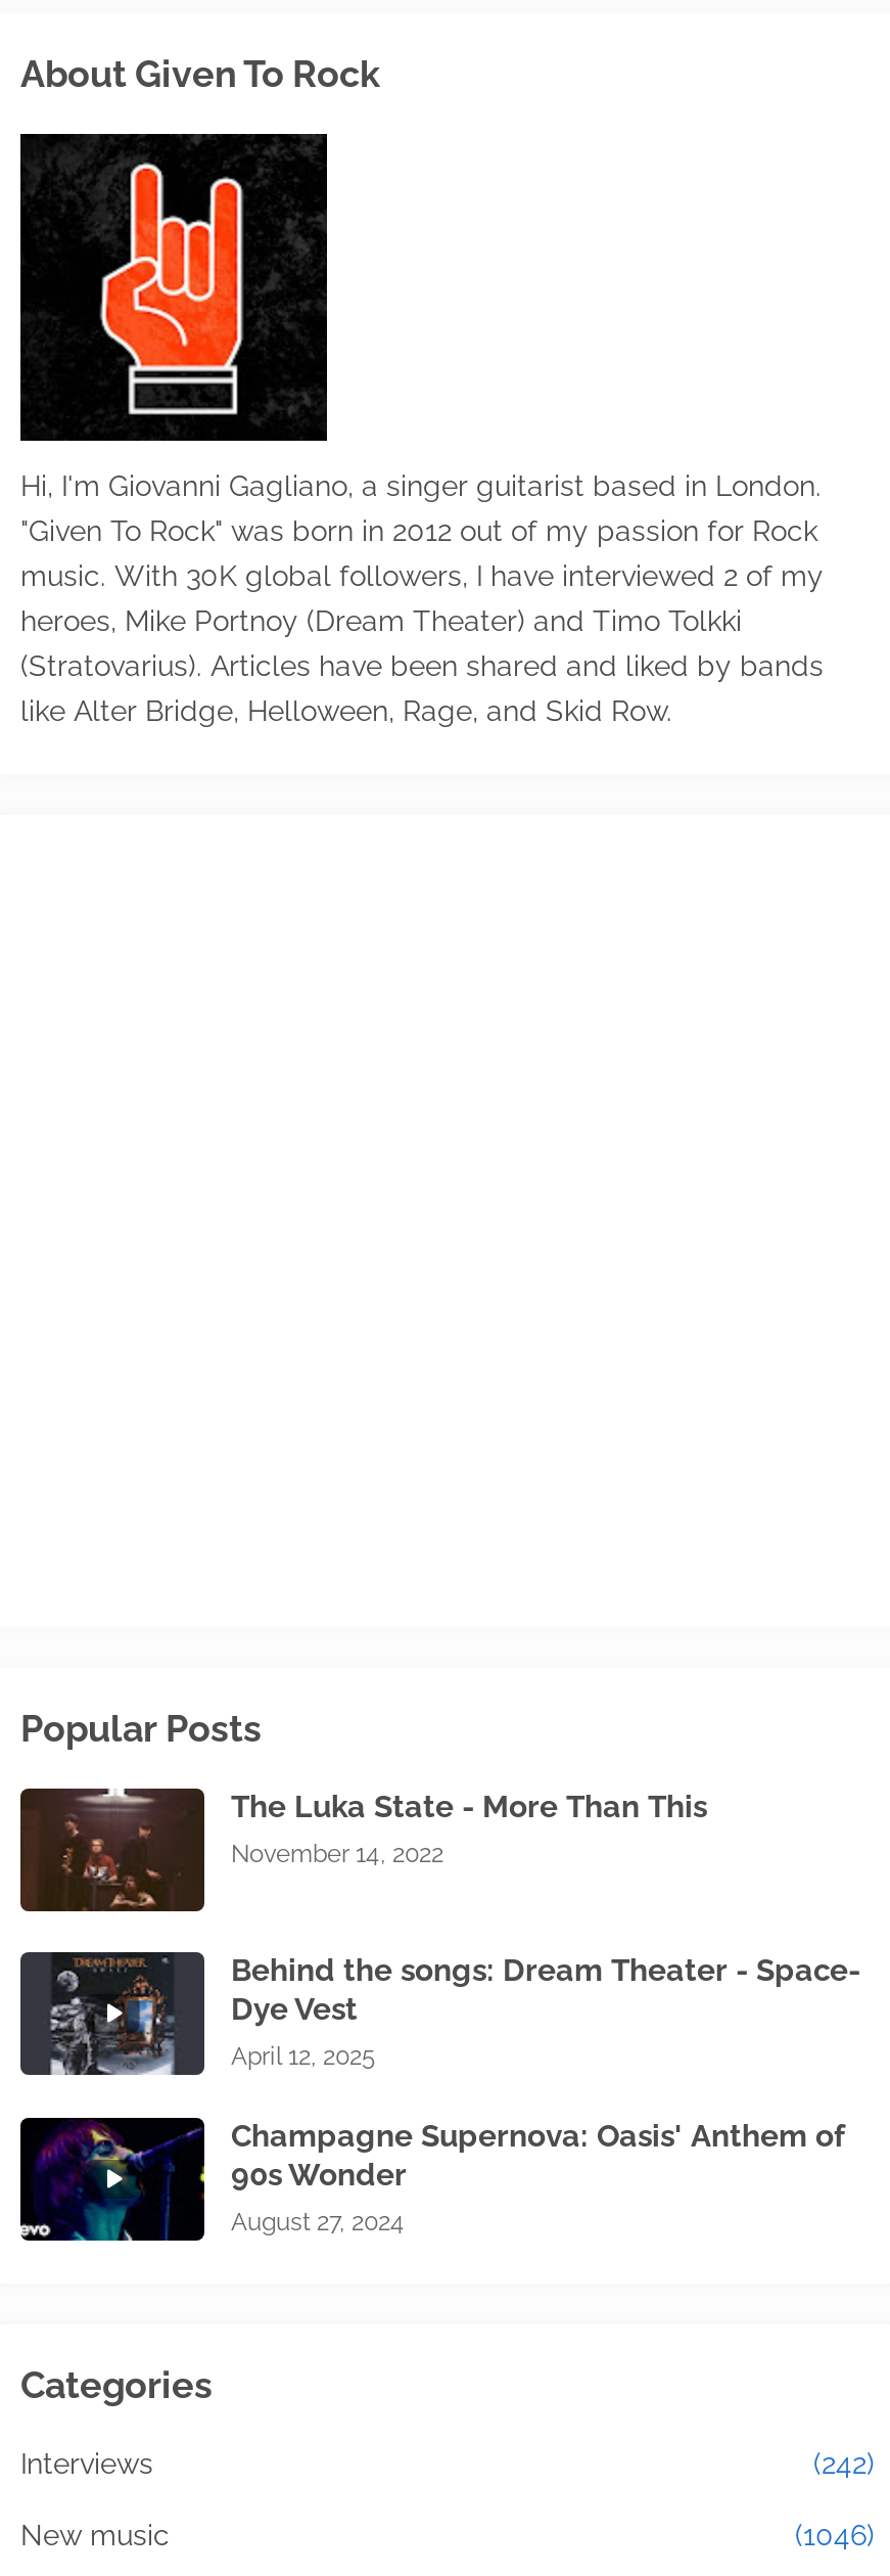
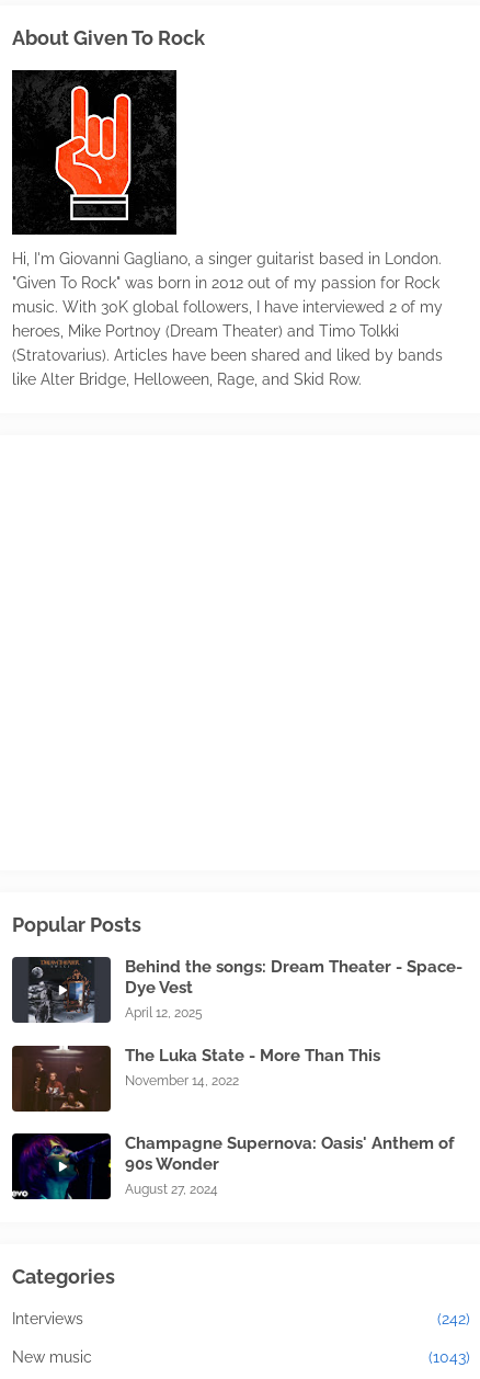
moved [20,1788,707,1913] -> [12,1045,380,1112]: [image] | The Luka State - More Than This | November 14, 2022
moved [47,1950,860,2079] -> [26,956,462,1025]: [image] | Behind the songs: Dream Theater - Space- | Dye Vest | April 12, 2025
[795,2518,875,2551] (1046) -> [428,1348,470,1366] (1043)

